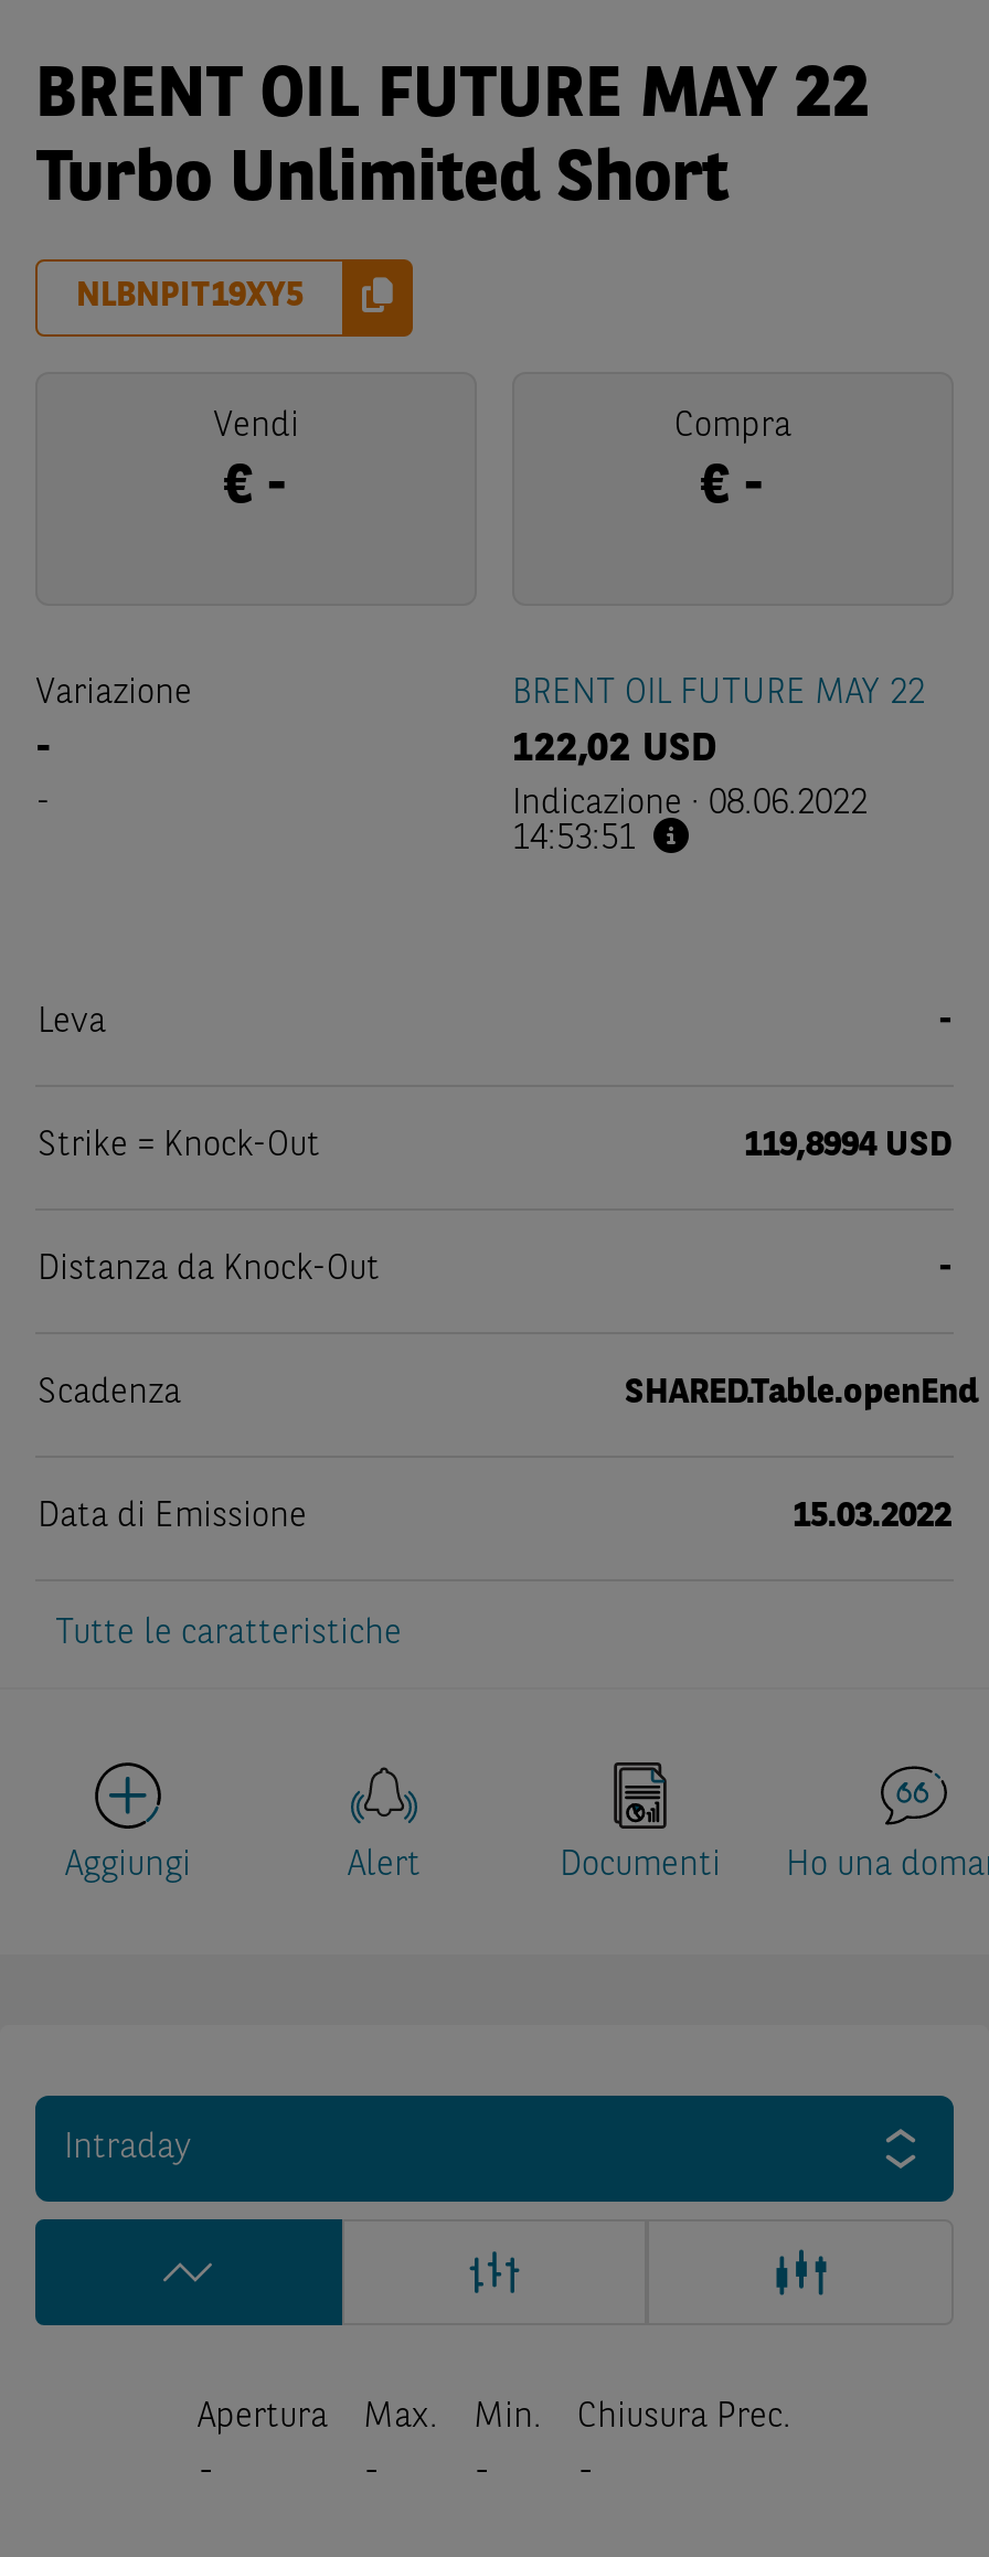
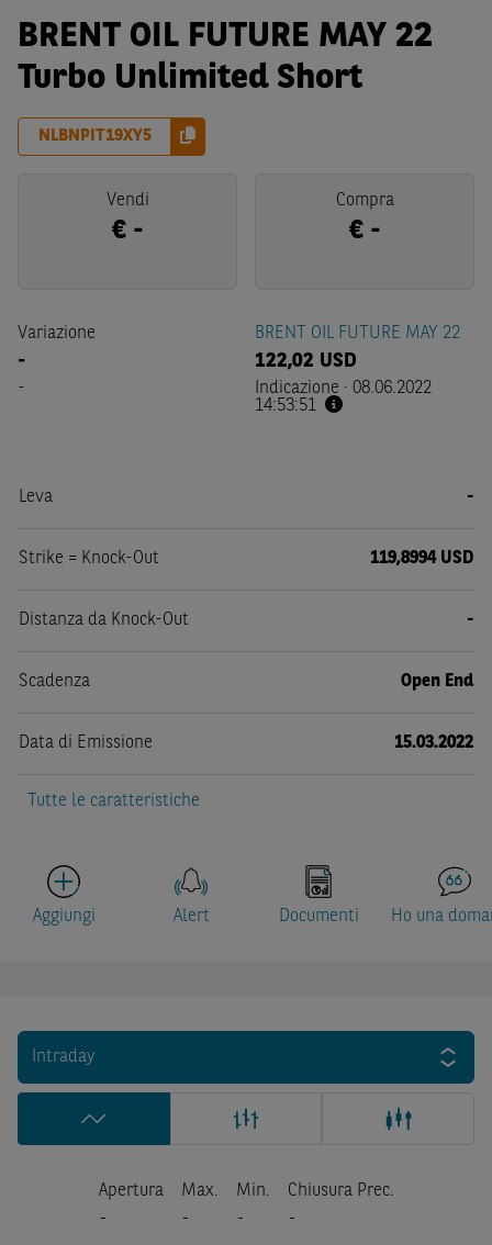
[625,1376,978,1411] SHARED.Table.openEnd -> [401,673,473,691] Open End

